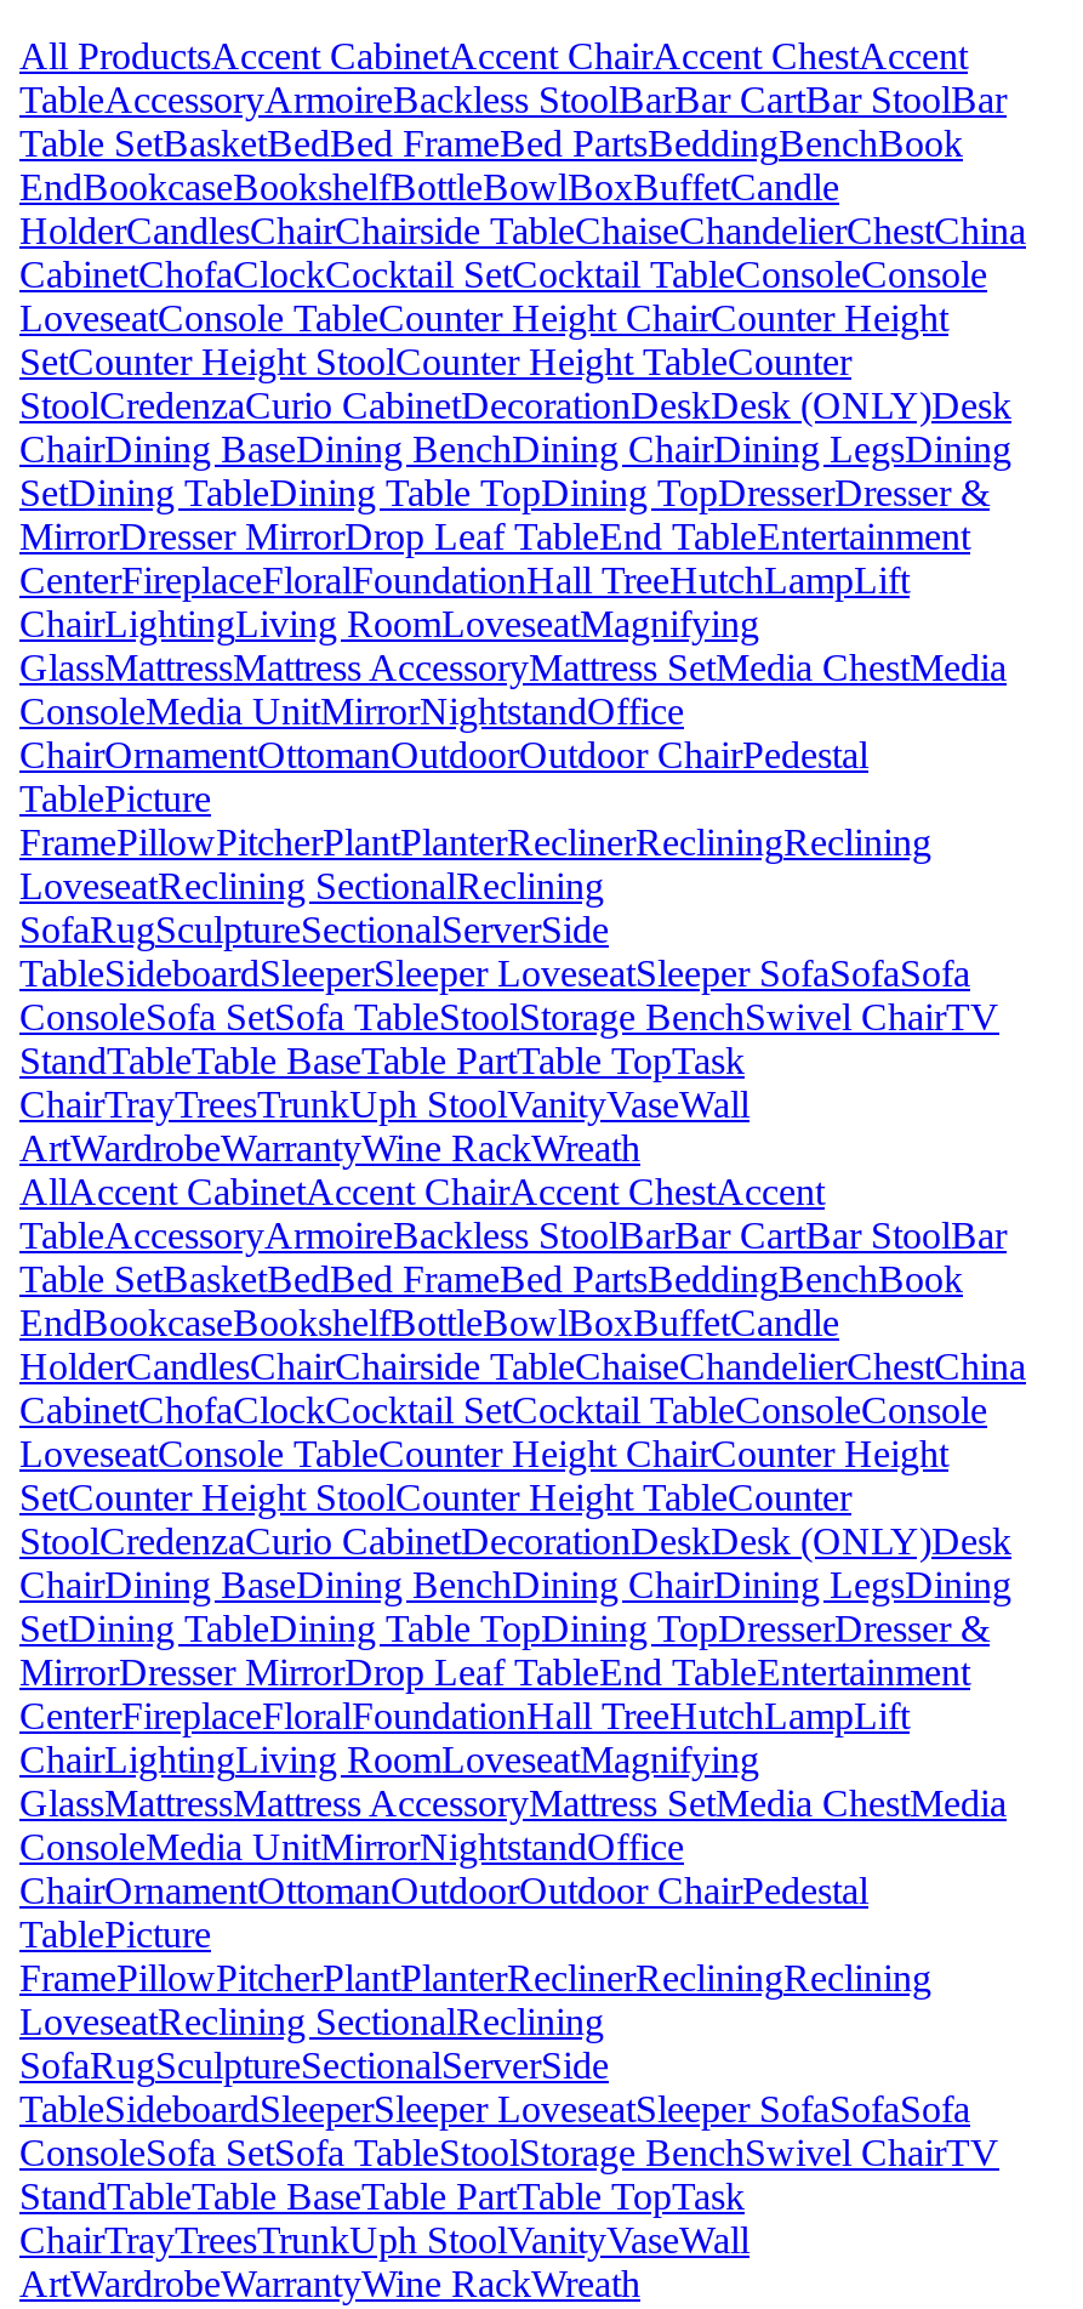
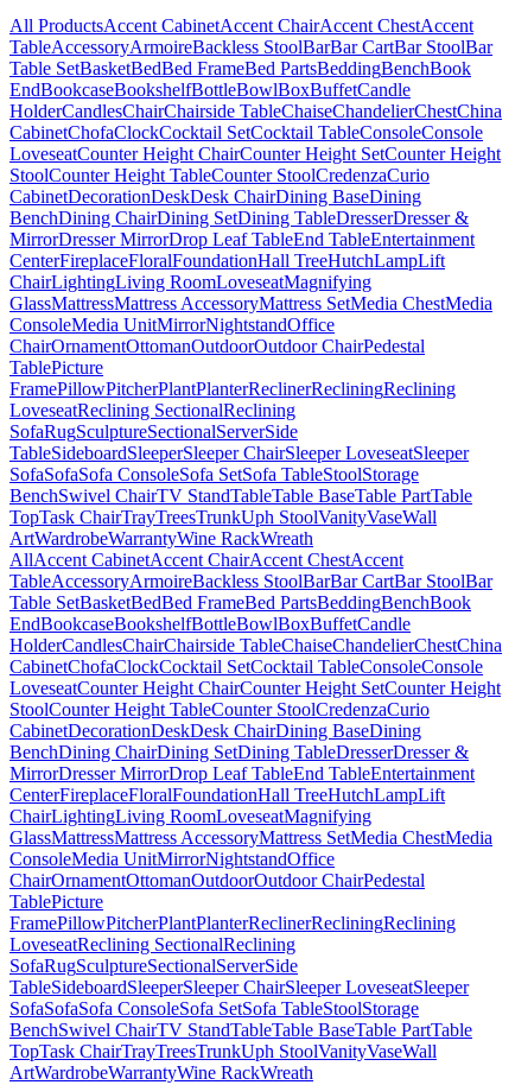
[19,297,1011,513] LoveseatConsole TableCounter Height ChairCounter Height | SetCounter Height StoolCounter Height TableCounter | StoolCredenzaCurio CabinetDecorationDeskDesk (ONLY)Desk | ChairDining BaseDining BenchDining ChairDining LegsDining | SetDining TableDining Table TopDining TopDresserDresser & -> [9,143,501,228] LoveseatCounter Height ChairCounter Height SetCounter Height | StoolCounter Height TableCounter StoolCredenzaCurio | CabinetDecorationDeskDesk ChairDining BaseDining | BenchDining ChairDining SetDining TableDresserDresser &
[19,952,999,1124] TableSideboardSleeperSleeper LoveseatSleeper SofaSofaSofa | ConsoleSofa SetSofa TableStoolStorage BenchSwivel ChairTV | StandTableTable BaseTable PartTable TopTask | ChairTrayTreesTrunkUph StoolVanityVaseWall -> [9,442,472,527] TableSideboardSleeperSleeper ChairSleeper LoveseatSleeper | SofaSofaSofa ConsoleSofa SetSofa TableStoolStorage | BenchSwivel ChairTV StandTableTable BaseTable PartTable | TopTask ChairTrayTreesTrunk Uph StoolVanityVaseWall
[19,1432,1011,1648] LoveseatConsole TableCounter Height ChairCounter Height | SetCounter Height StoolCounter Height TableCounter | StoolCredenzaCurio CabinetDecorationDeskDesk (ONLY)Desk | ChairDining BaseDining BenchDining ChairDining LegsDining | SetDining TableDining Table TopDining TopDresserDresser & -> [9,677,501,762] LoveseatCounter Height ChairCounter Height SetCounter Height | StoolCounter Height TableCounter StoolCredenzaCurio | CabinetDecorationDeskDesk ChairDining BaseDining | BenchDining ChairDining SetDining TableDresserDresser &
[19,2087,999,2260] TableSideboardSleeperSleeper LoveseatSleeper SofaSofaSofa | ConsoleSofa SetSofa TableStoolStorage BenchSwivel ChairTV | StandTableTable BaseTable PartTable TopTask | ChairTrayTreesTrunkUph StoolVanityVaseWall -> [9,977,472,1061] TableSideboardSleeperSleeper ChairSleeper LoveseatSleeper | SofaSofaSofa ConsoleSofa SetSofa TableStoolStorage | BenchSwivel ChairTV StandTableTable BaseTable PartTable | TopTask ChairTrayTreesTrunk Uph StoolVanityVaseWall

